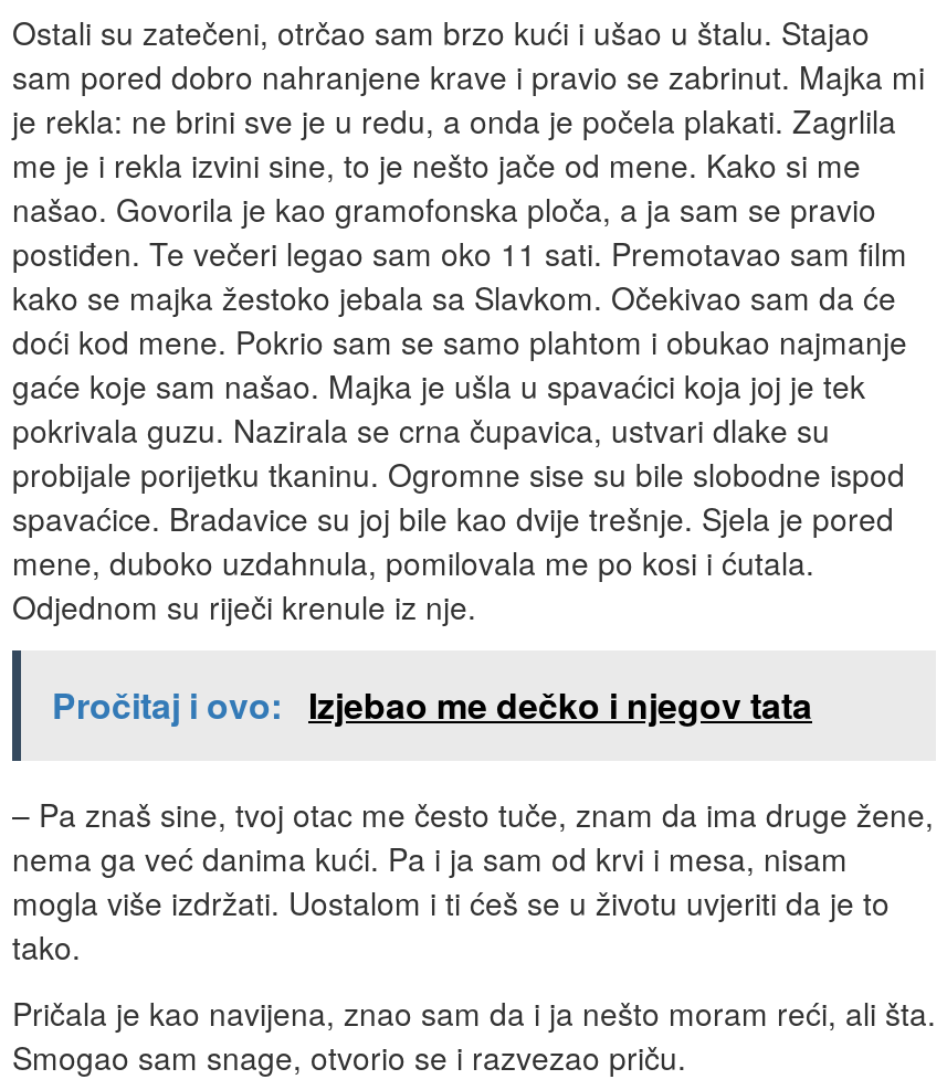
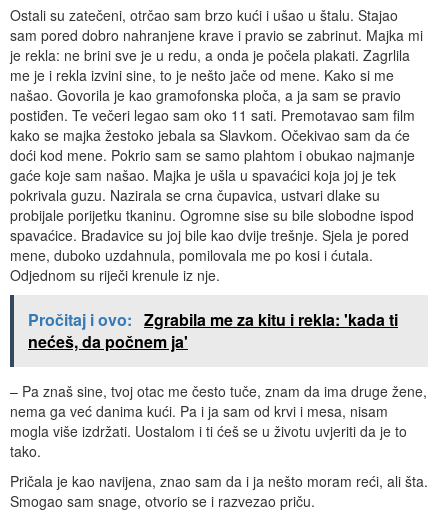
[52,679,812,730] Pročitaj i ovo: Izjebao me dečko i njegov tata -> [28,308,398,353] Pročitaj i ovo: Zgrabila me za kitu i rekla: 'kada ti | nećeš, da počnem ja'

